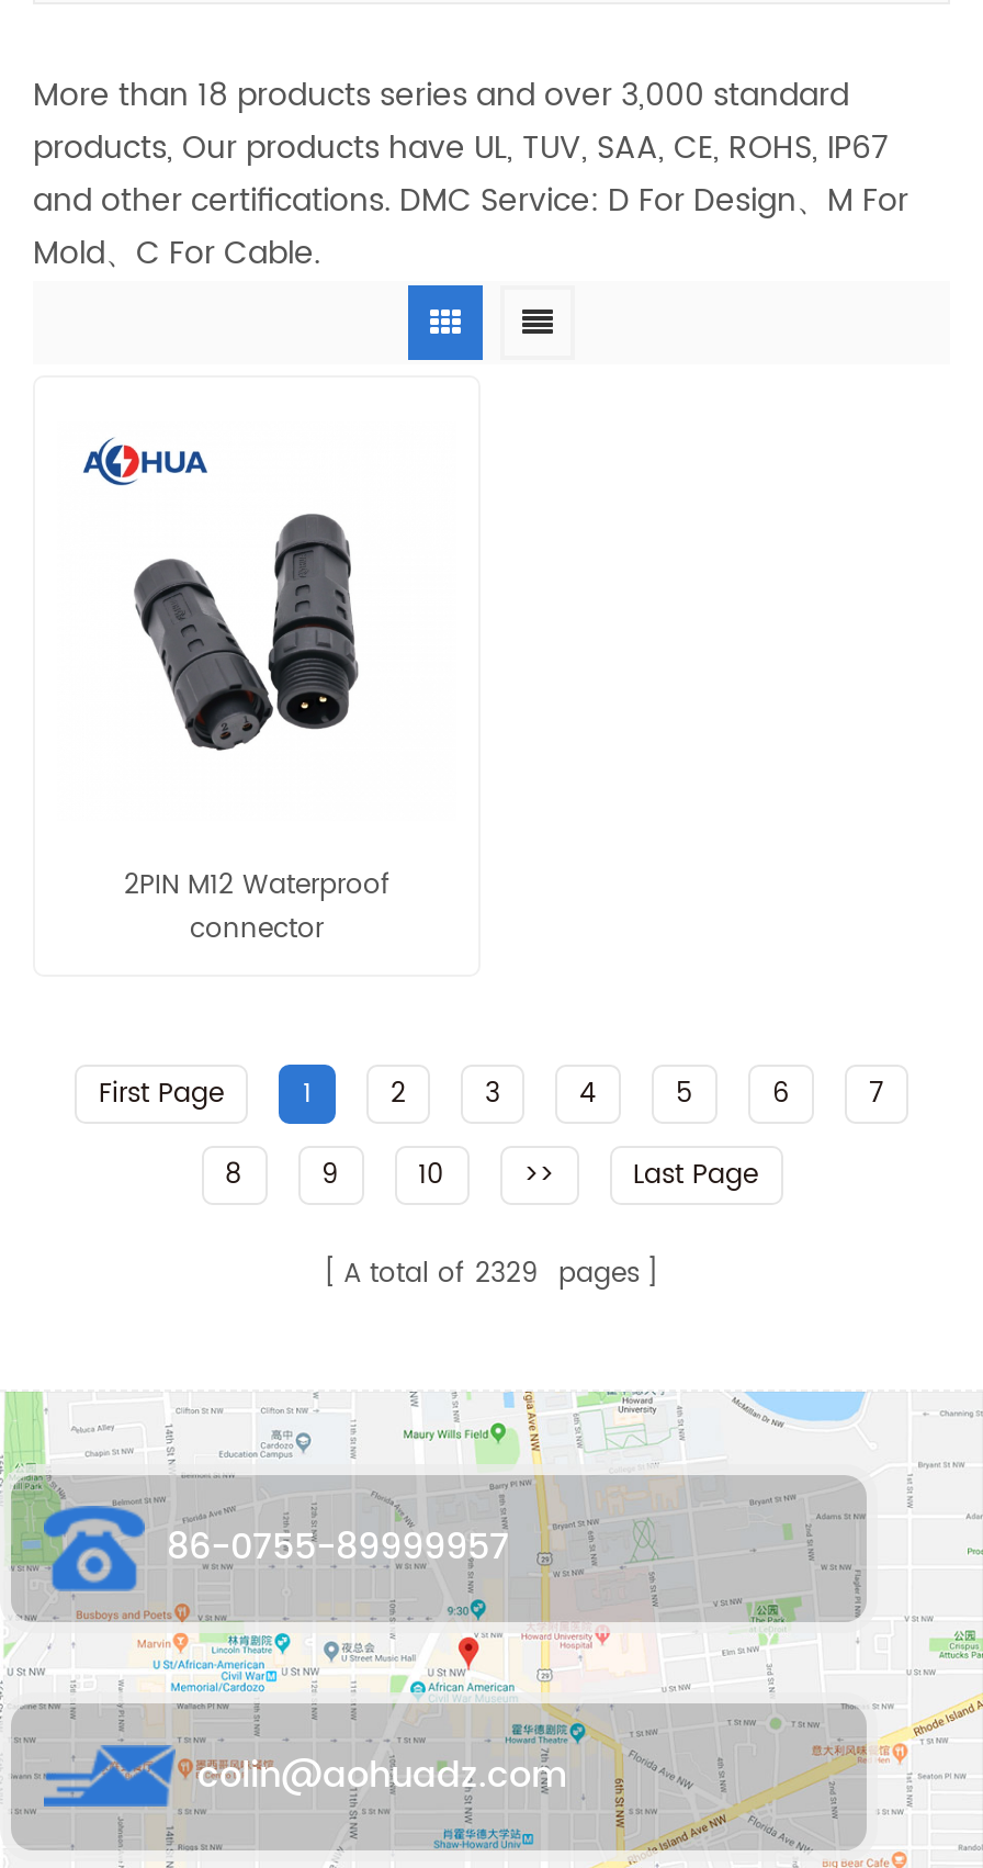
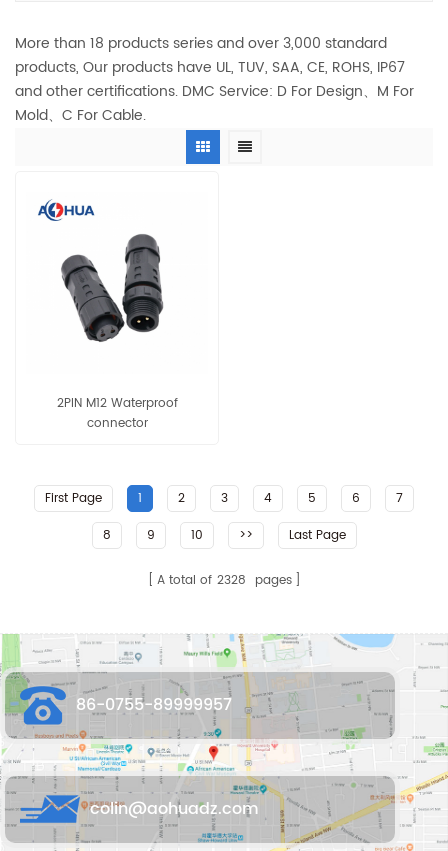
[343,1252,640,1294] A total of 2329 pages -> [156,570,291,589] A total of 2328 pages

